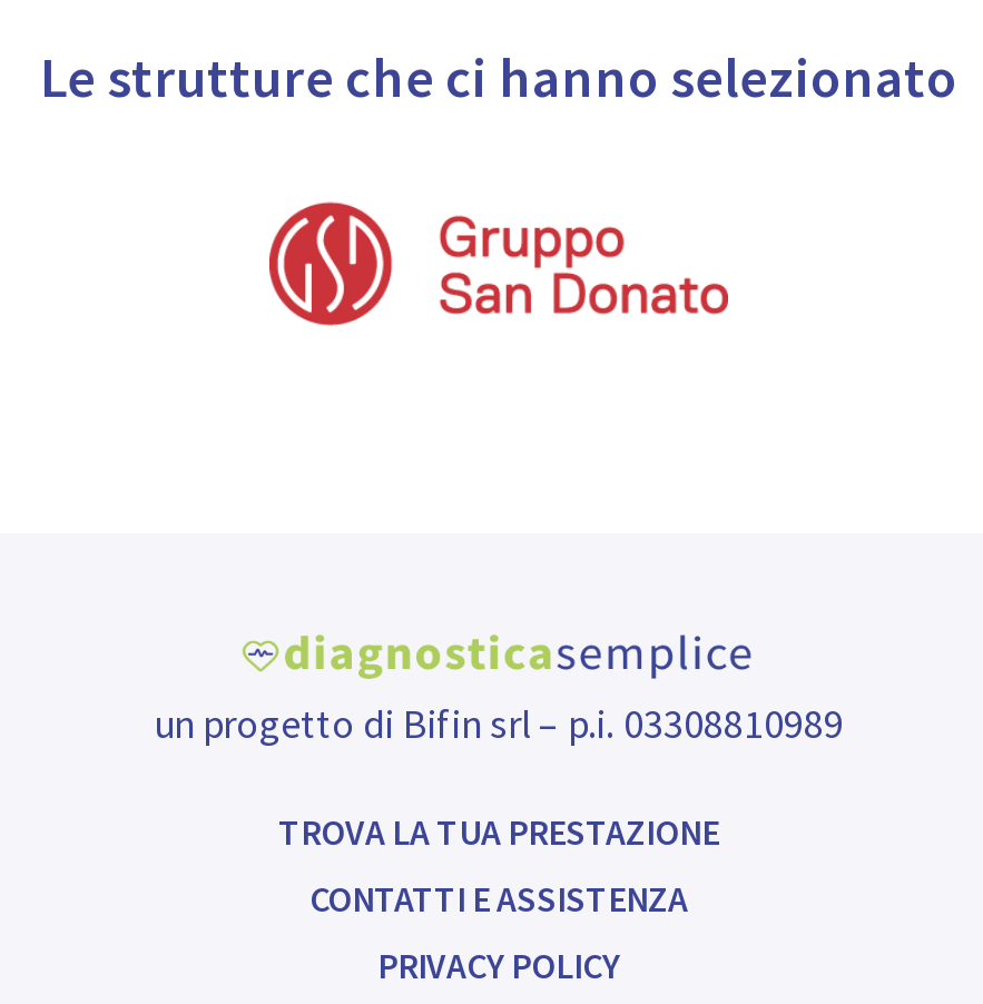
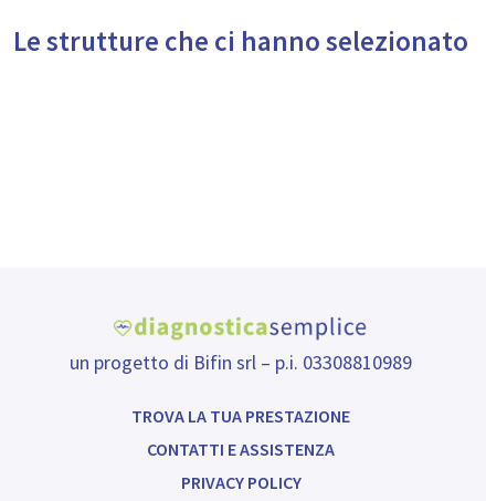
[267,200,394,327] [image] -> none
[436,214,730,316] [image] -> none

